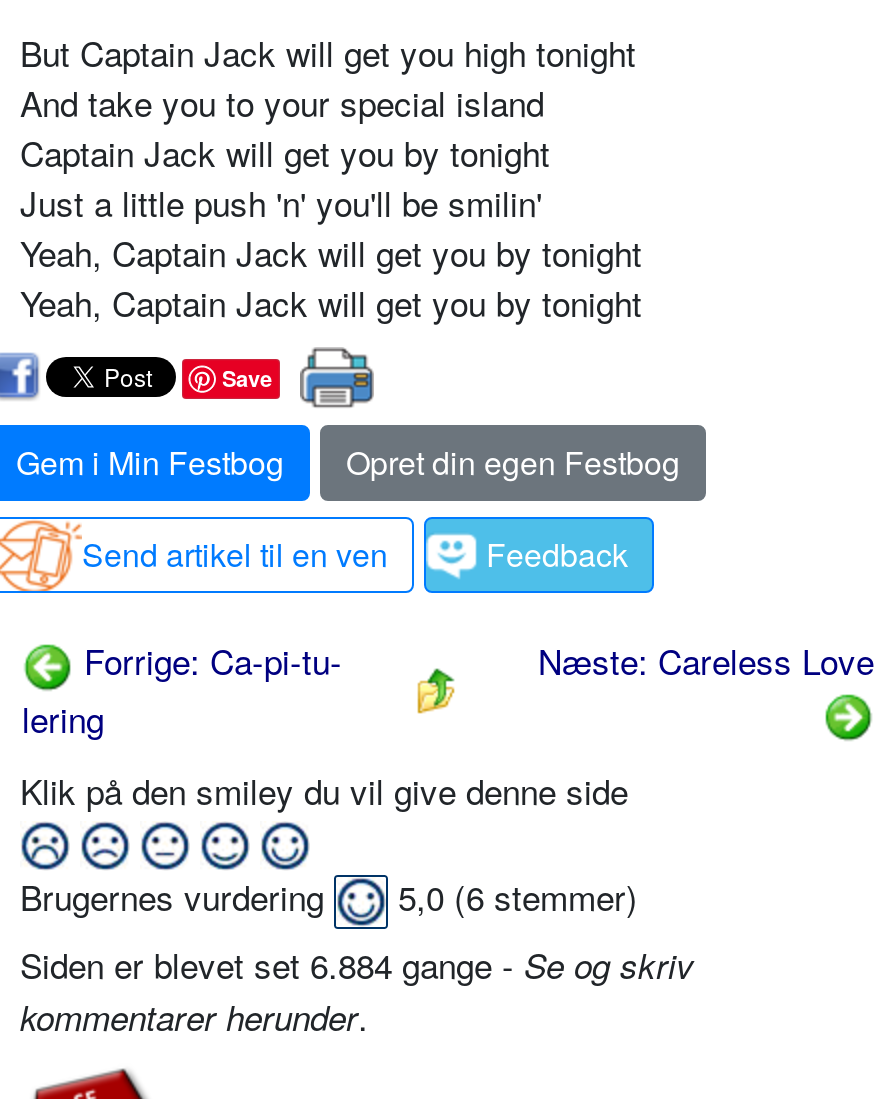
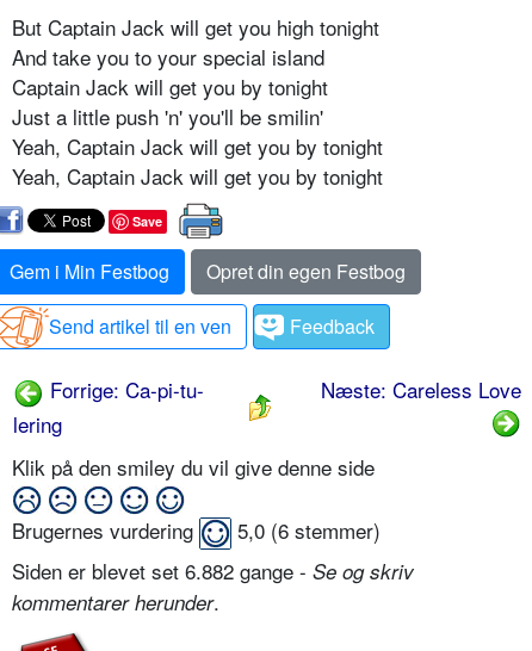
[20,939,694,989] Siden er blevet set 6.884 gange - Se og skriv -> [12,556,414,586] Siden er blevet set 6.882 gange - Se og skriv

